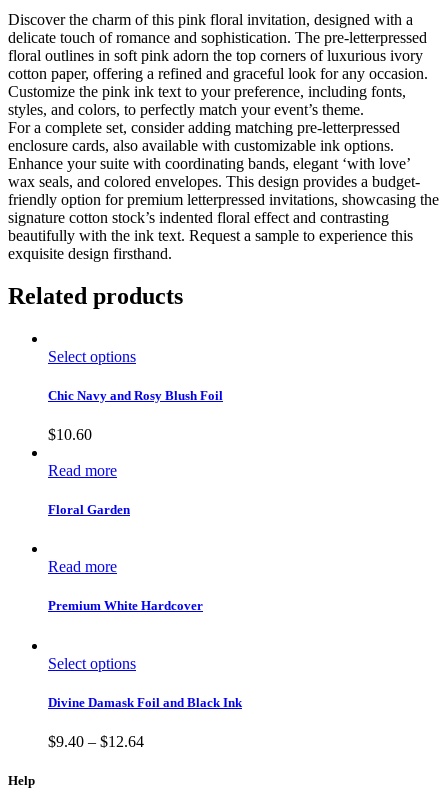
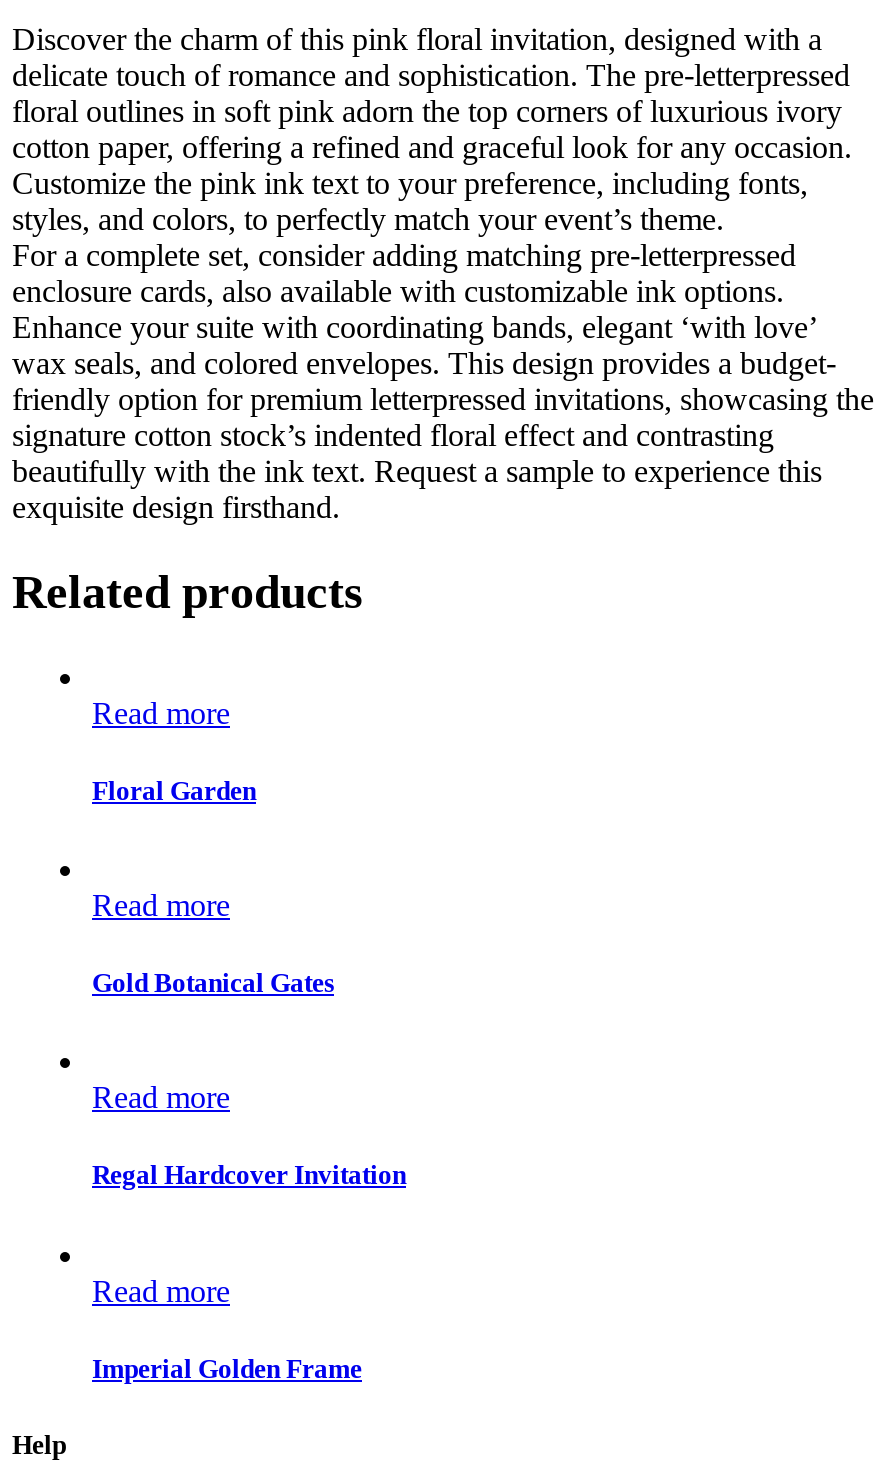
[48,348,223,443] Select options | Chic Navy and Rosy Blush Foil | $10.60 -> none
moved [48,462,130,575] -> [92,695,256,922]: Read more | Floral Garden | Read more
[48,598,242,750] Premium White Hardcover | Select options | Divine Damask Foil and Black Ink | $9.40 – $12.64 -> [92,968,406,1384] Gold Botanical Gates | Read more | Regal Hardcover Invitation | Read more | Imperial Golden Frame

